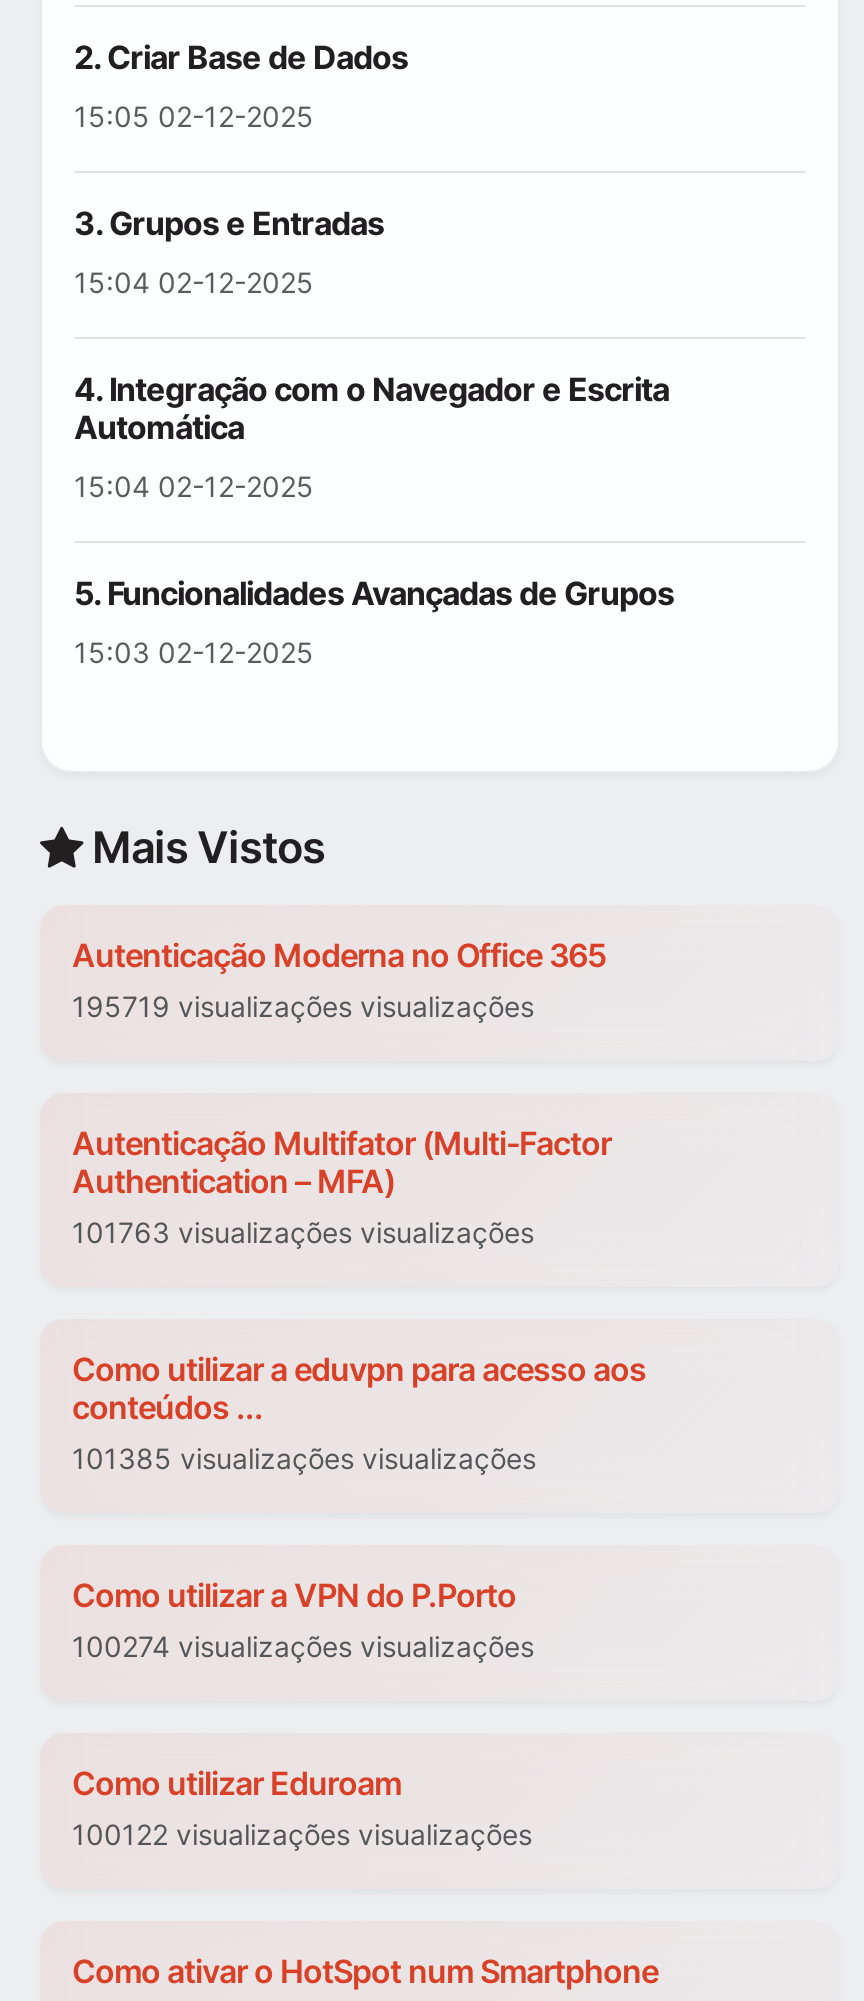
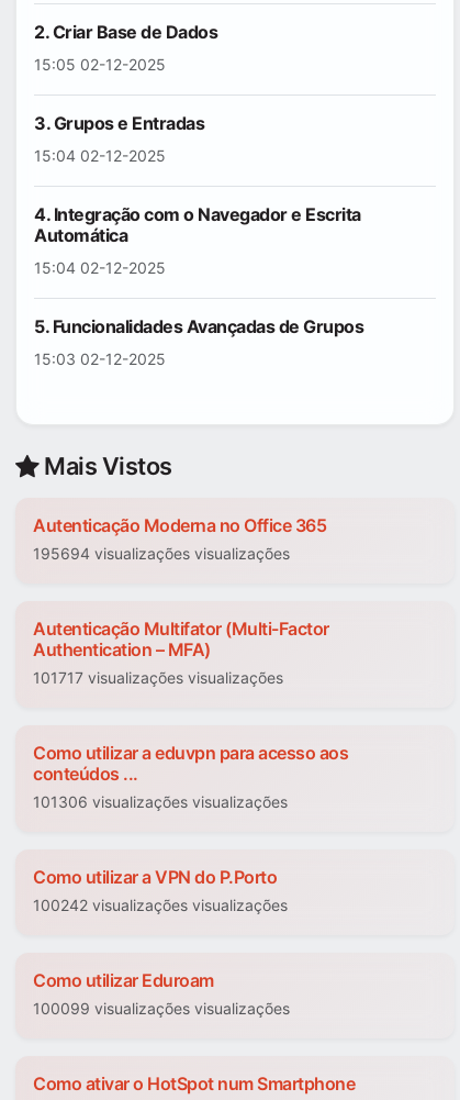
[72,990,534,1024] 195719 visualizações visualizações -> [33,545,290,563] 195694 visualizações visualizações
[72,1216,534,1250] 101763 visualizações visualizações -> [33,669,283,687] 101717 visualizações visualizações
[72,1442,536,1476] 101385 visualizações visualizações -> [33,793,288,812] 101306 visualizações visualizações
[72,1630,534,1664] 100274 visualizações visualizações -> [33,896,288,915] 100242 visualizações visualizações
[72,1818,532,1852] 100122 visualizações visualizações -> [33,999,290,1018] 100099 visualizações visualizações

